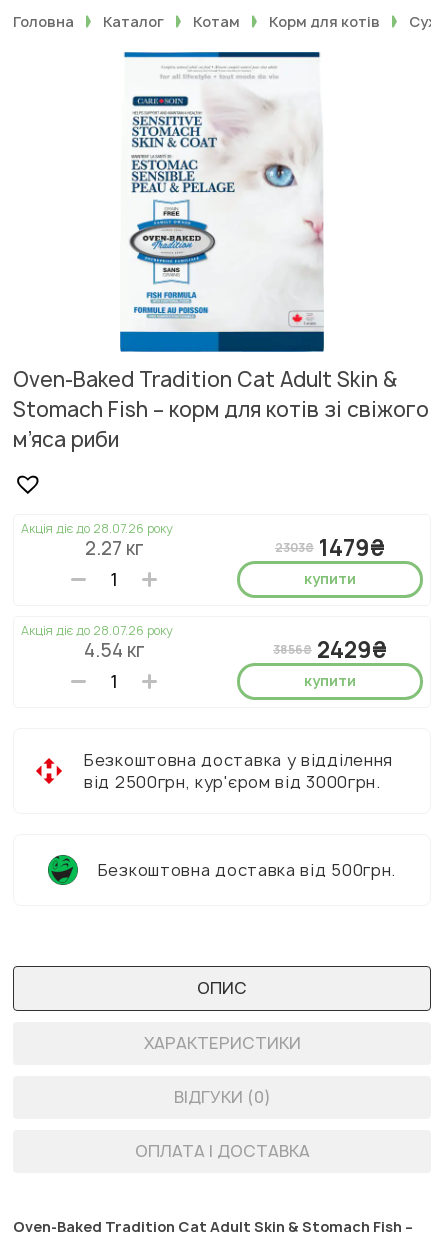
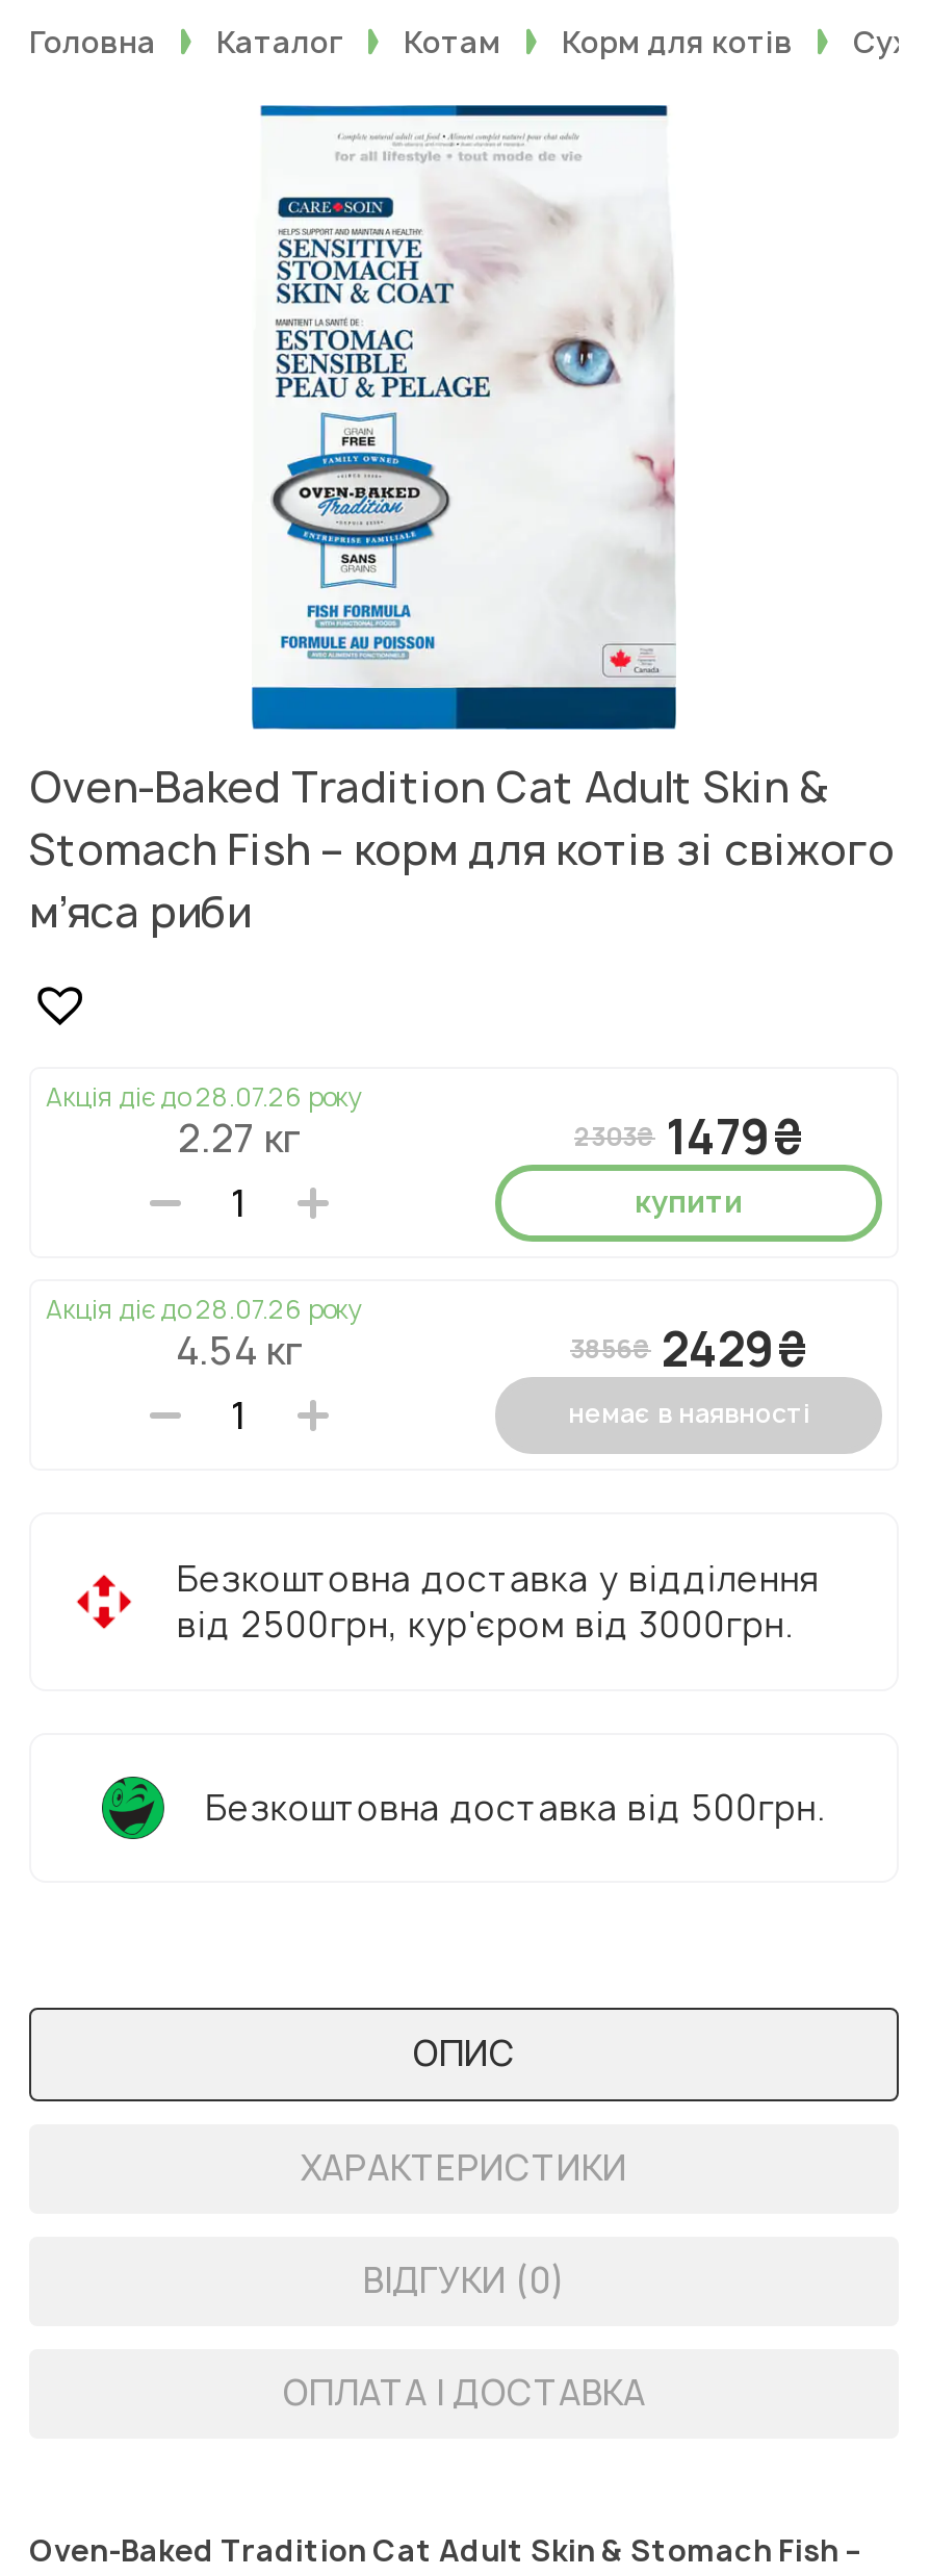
[304,671,356,690] купити -> [568,1395,809,1431] немає в наявності

